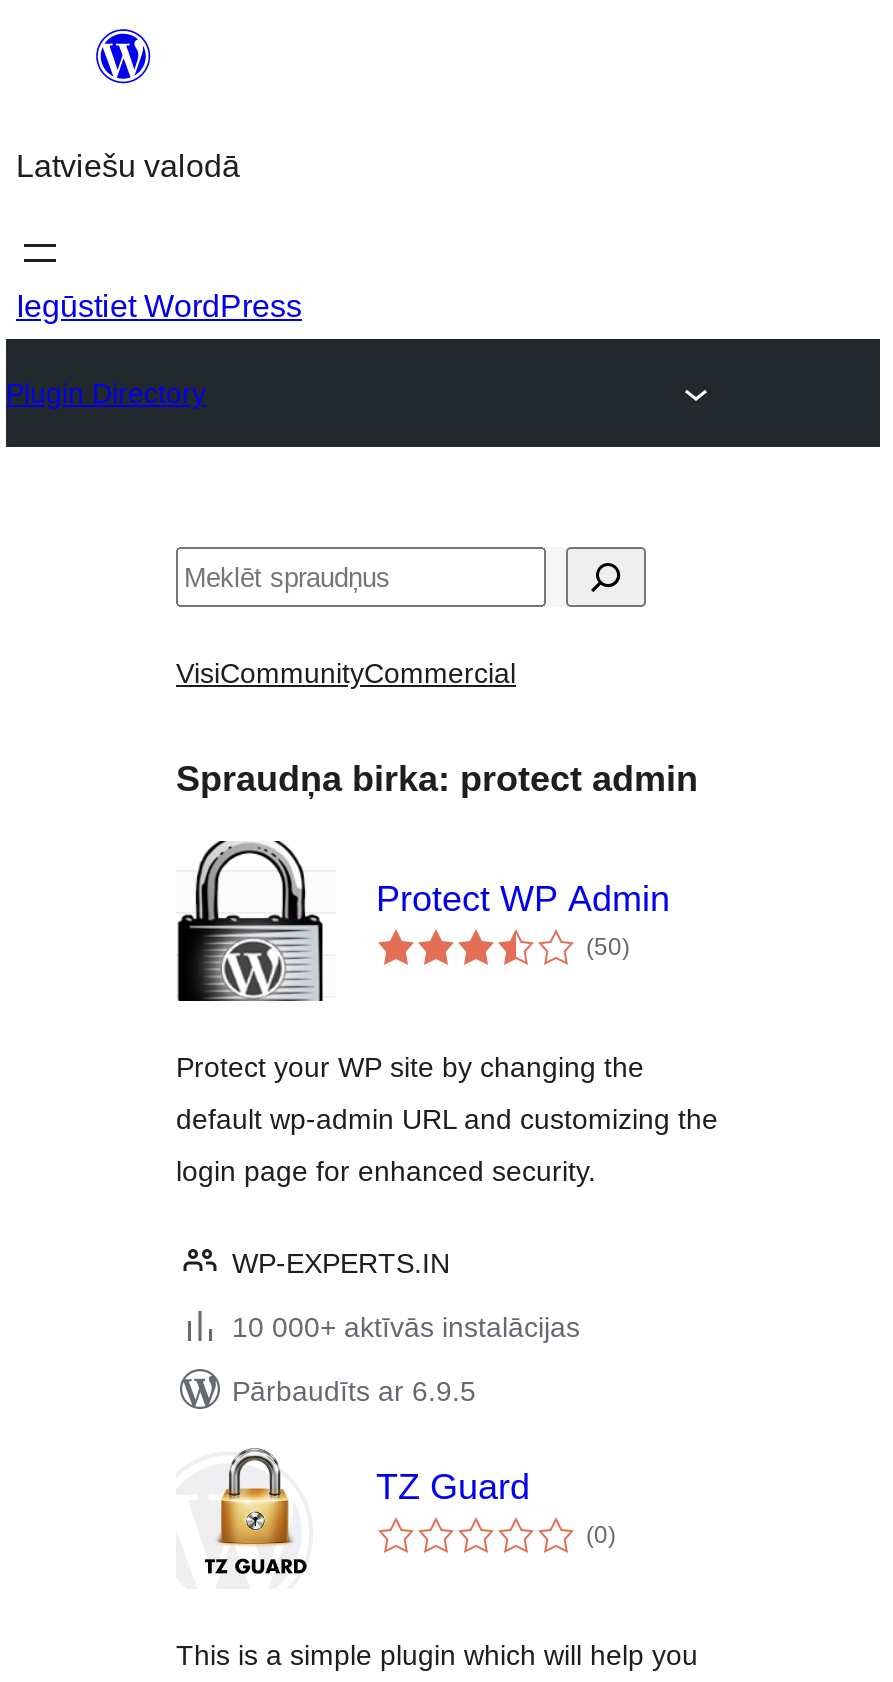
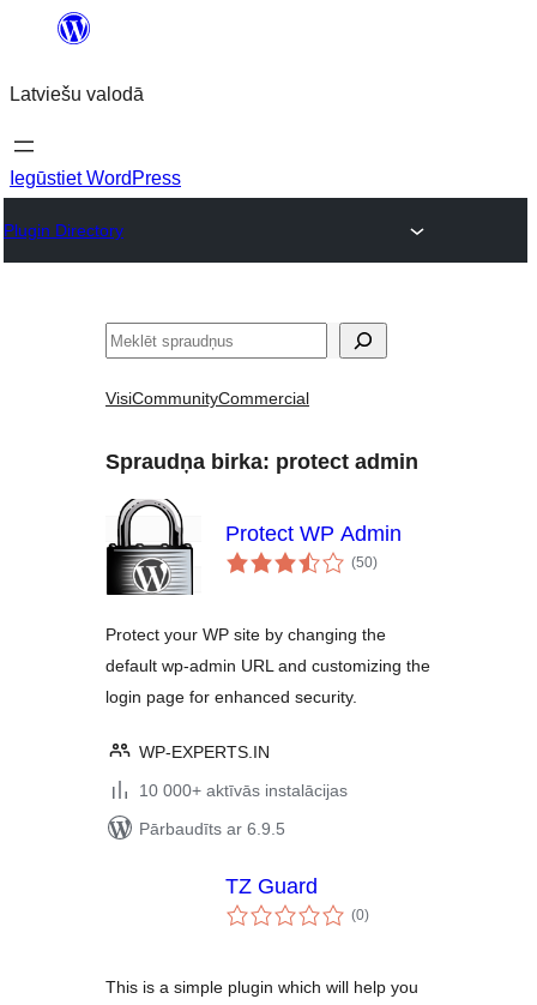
[204,1447,310,1577] [image] -> none

